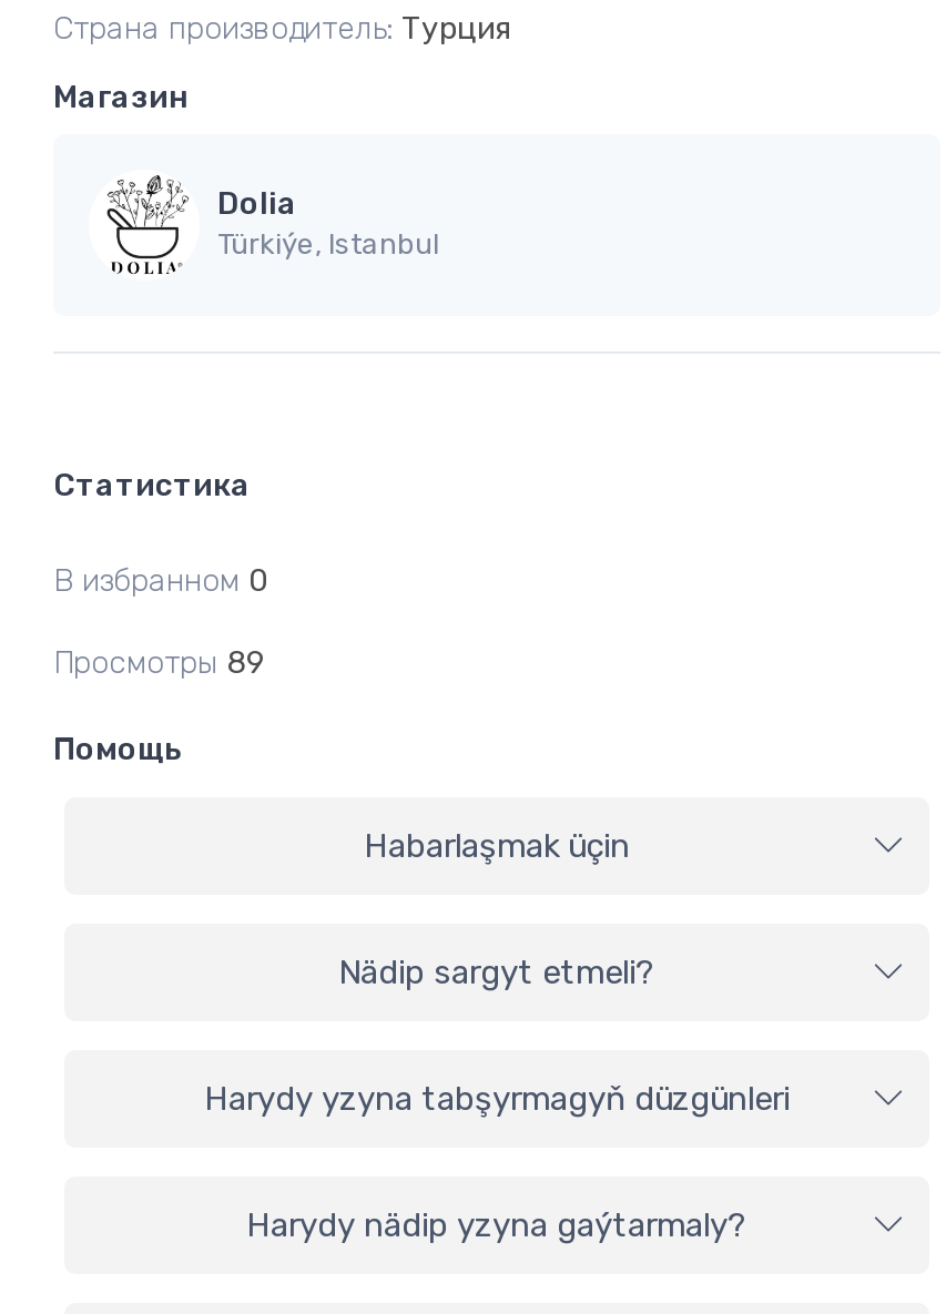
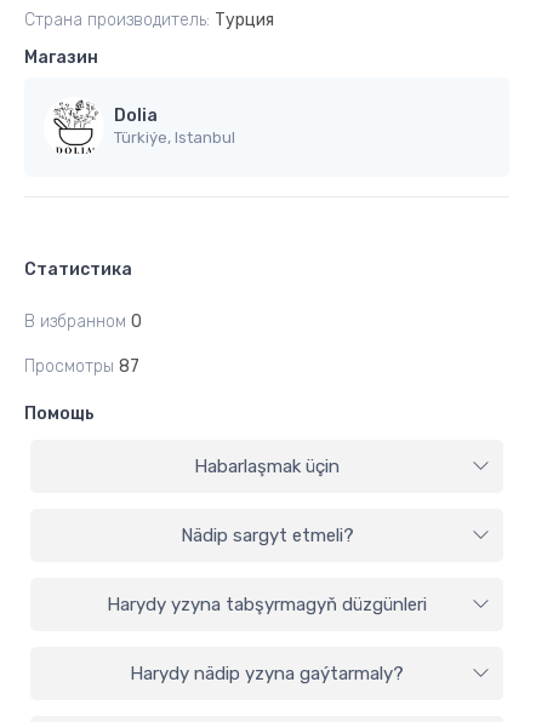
[53,645,266,683] Просмотры 89 -> [24,357,139,377] Просмотры 87

